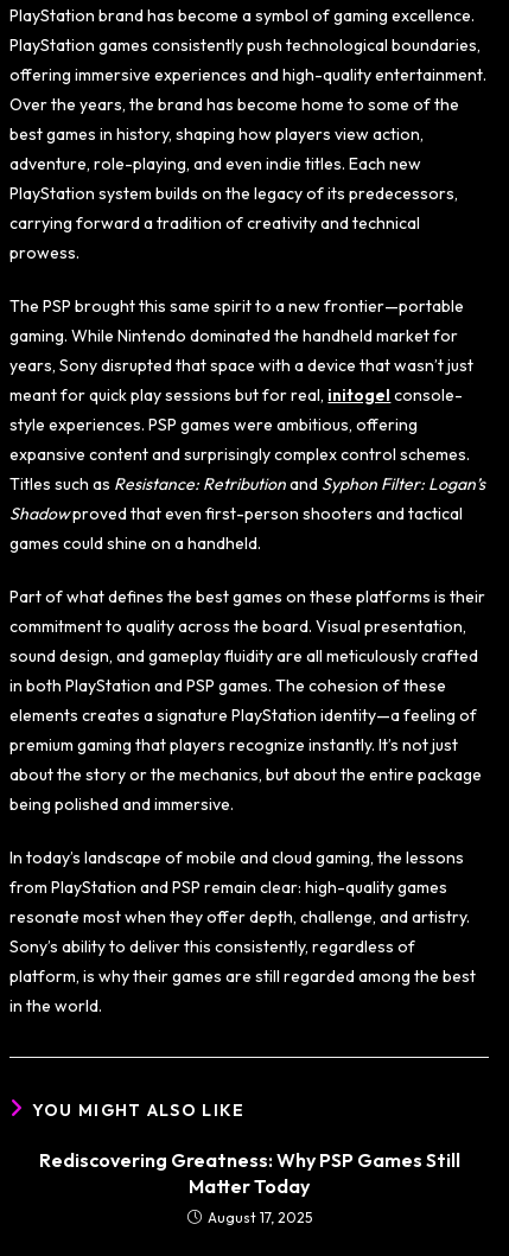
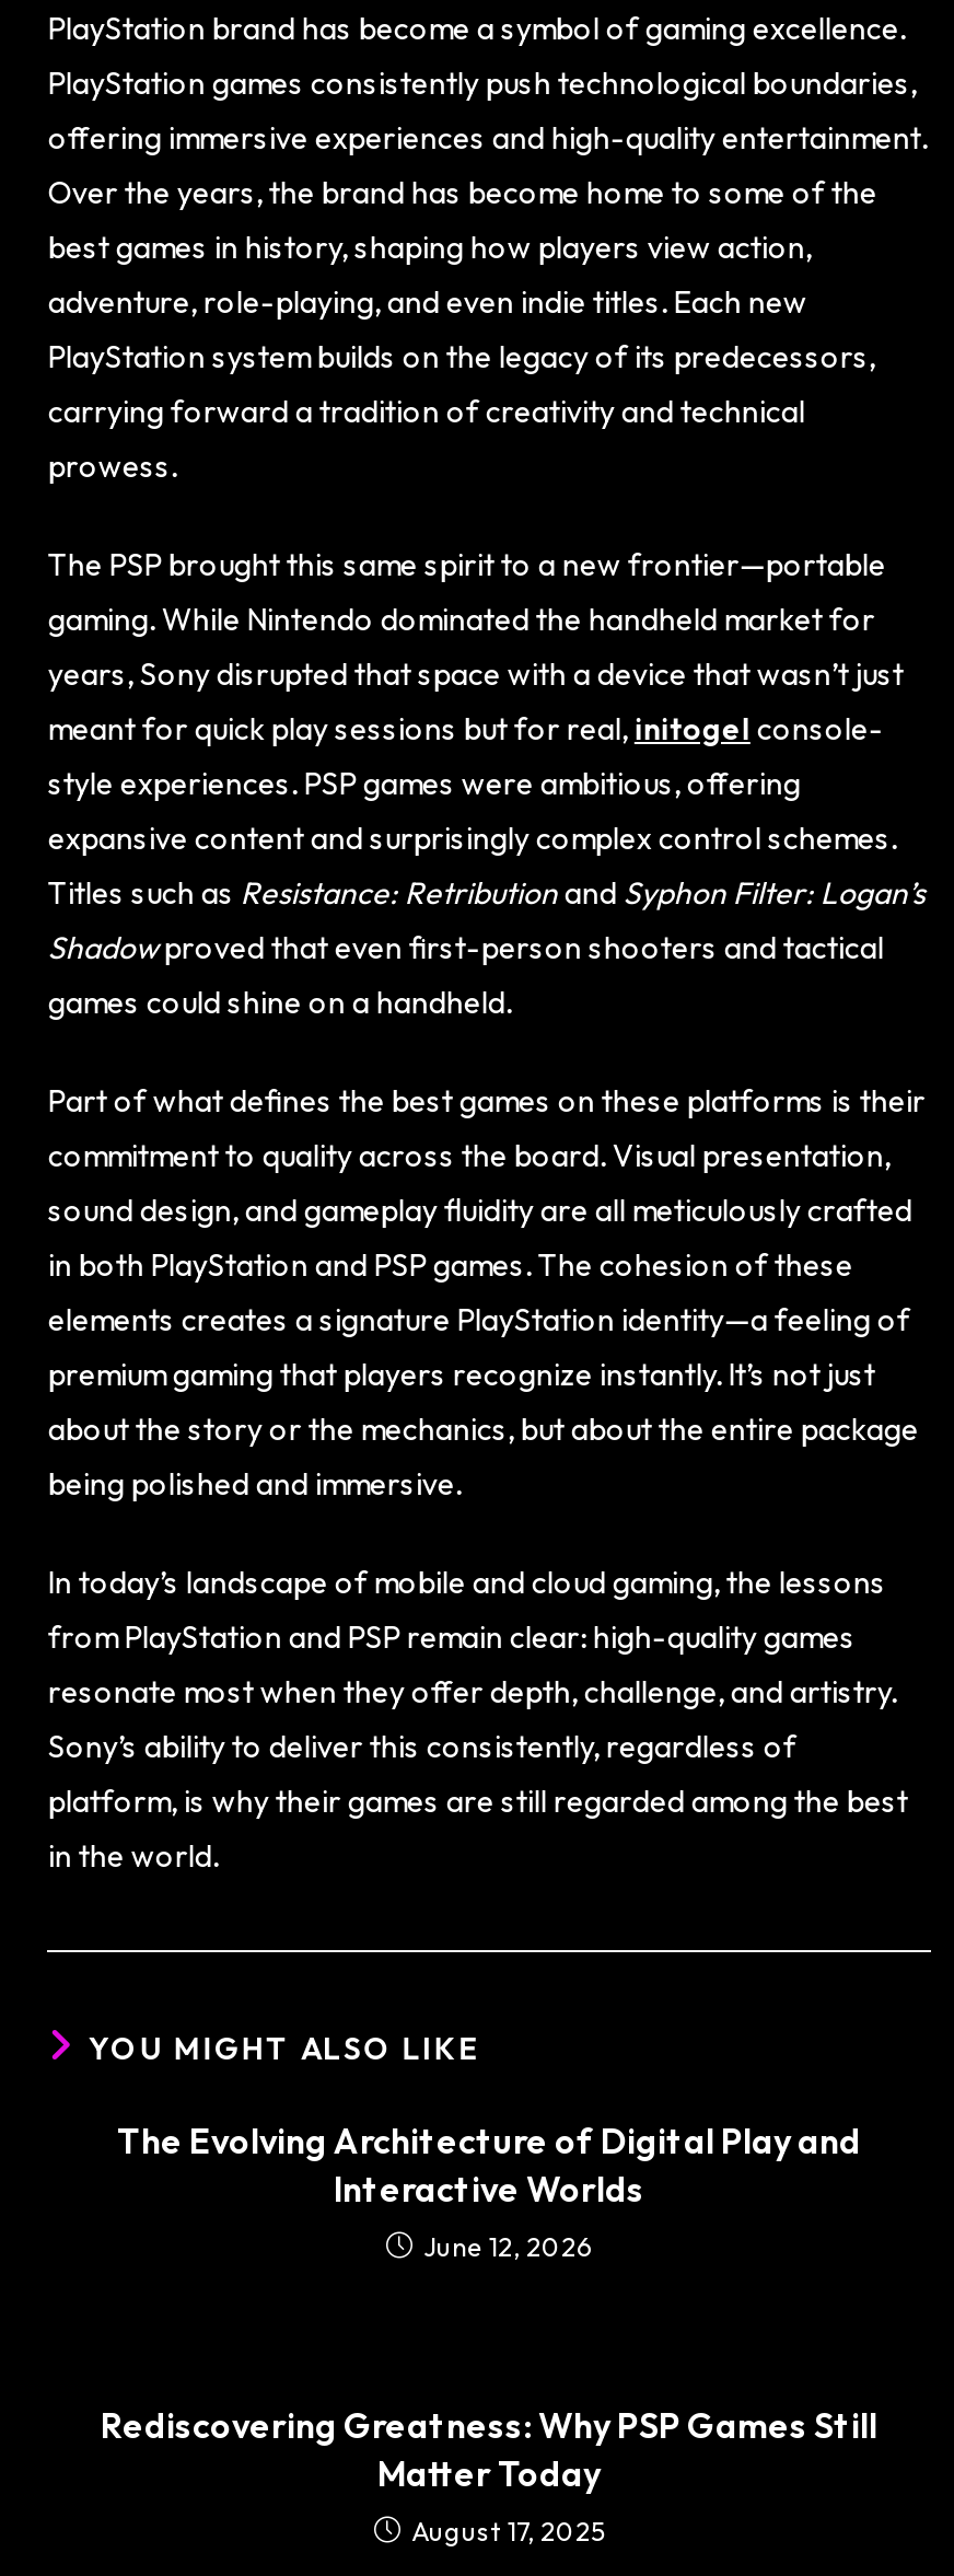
none -> [117,2117,861,2262] The Evolving Architecture of Digital Play and | Interactive Worlds | June 12, 2026

